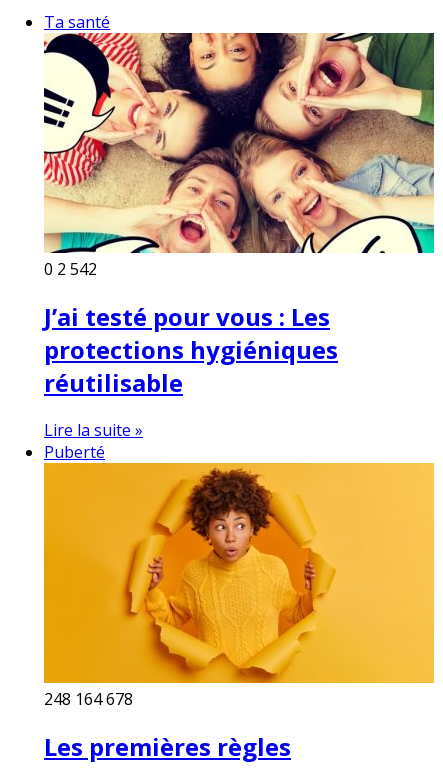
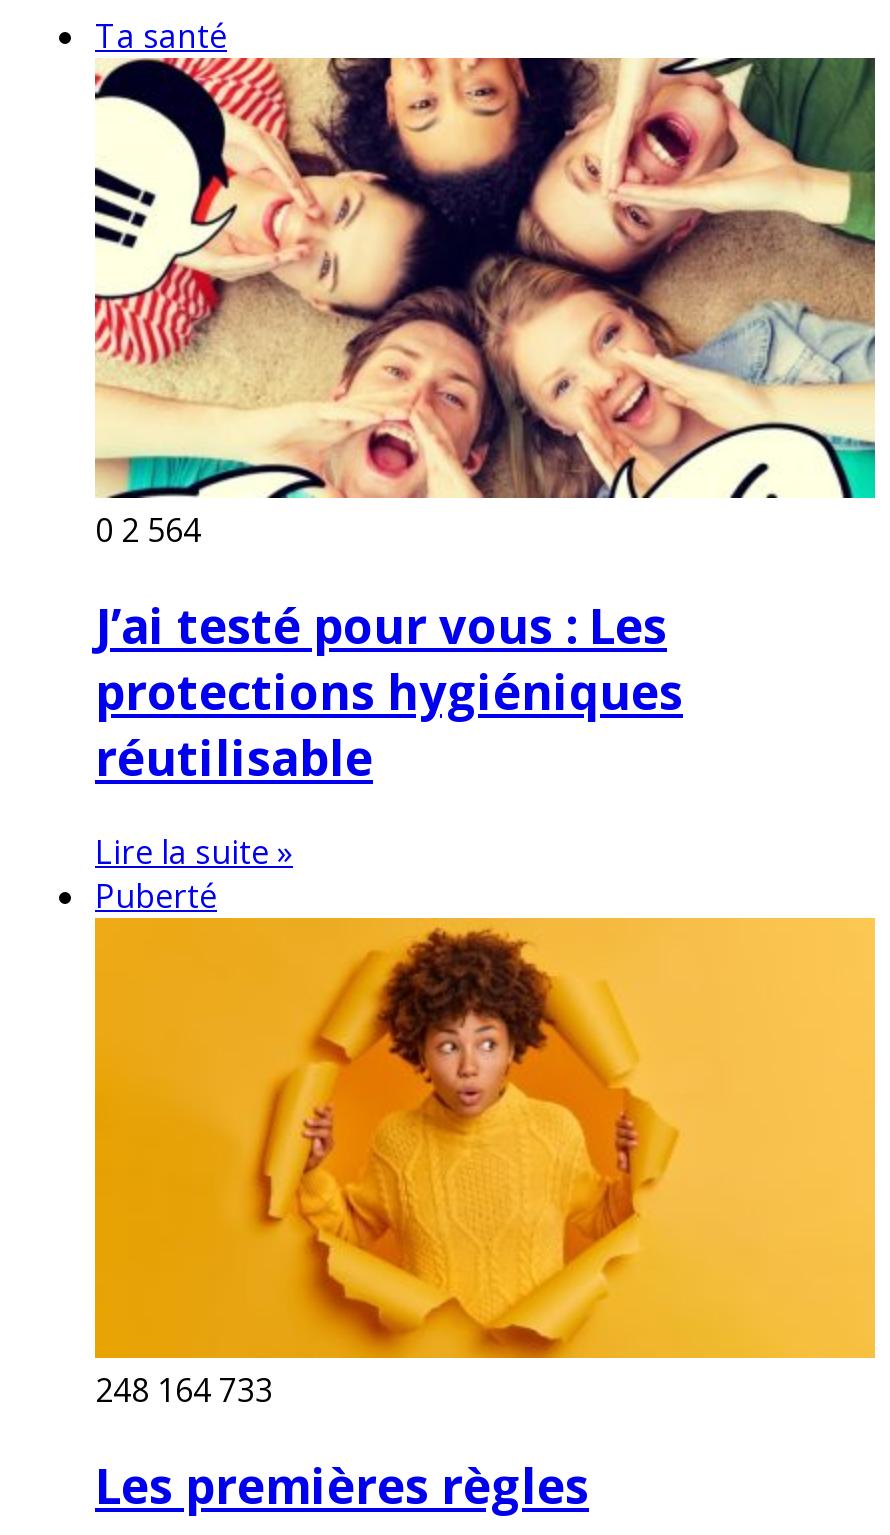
[44,258,97,280] 0 2 542 -> [95,508,201,552] 0 2 564
[44,688,133,710] 248 164 678 -> [95,1367,273,1411] 248 164 733

